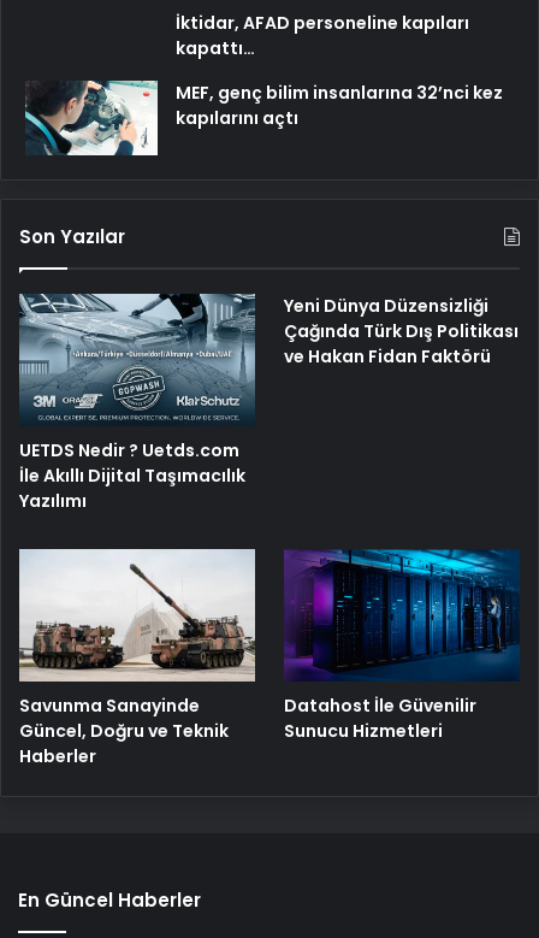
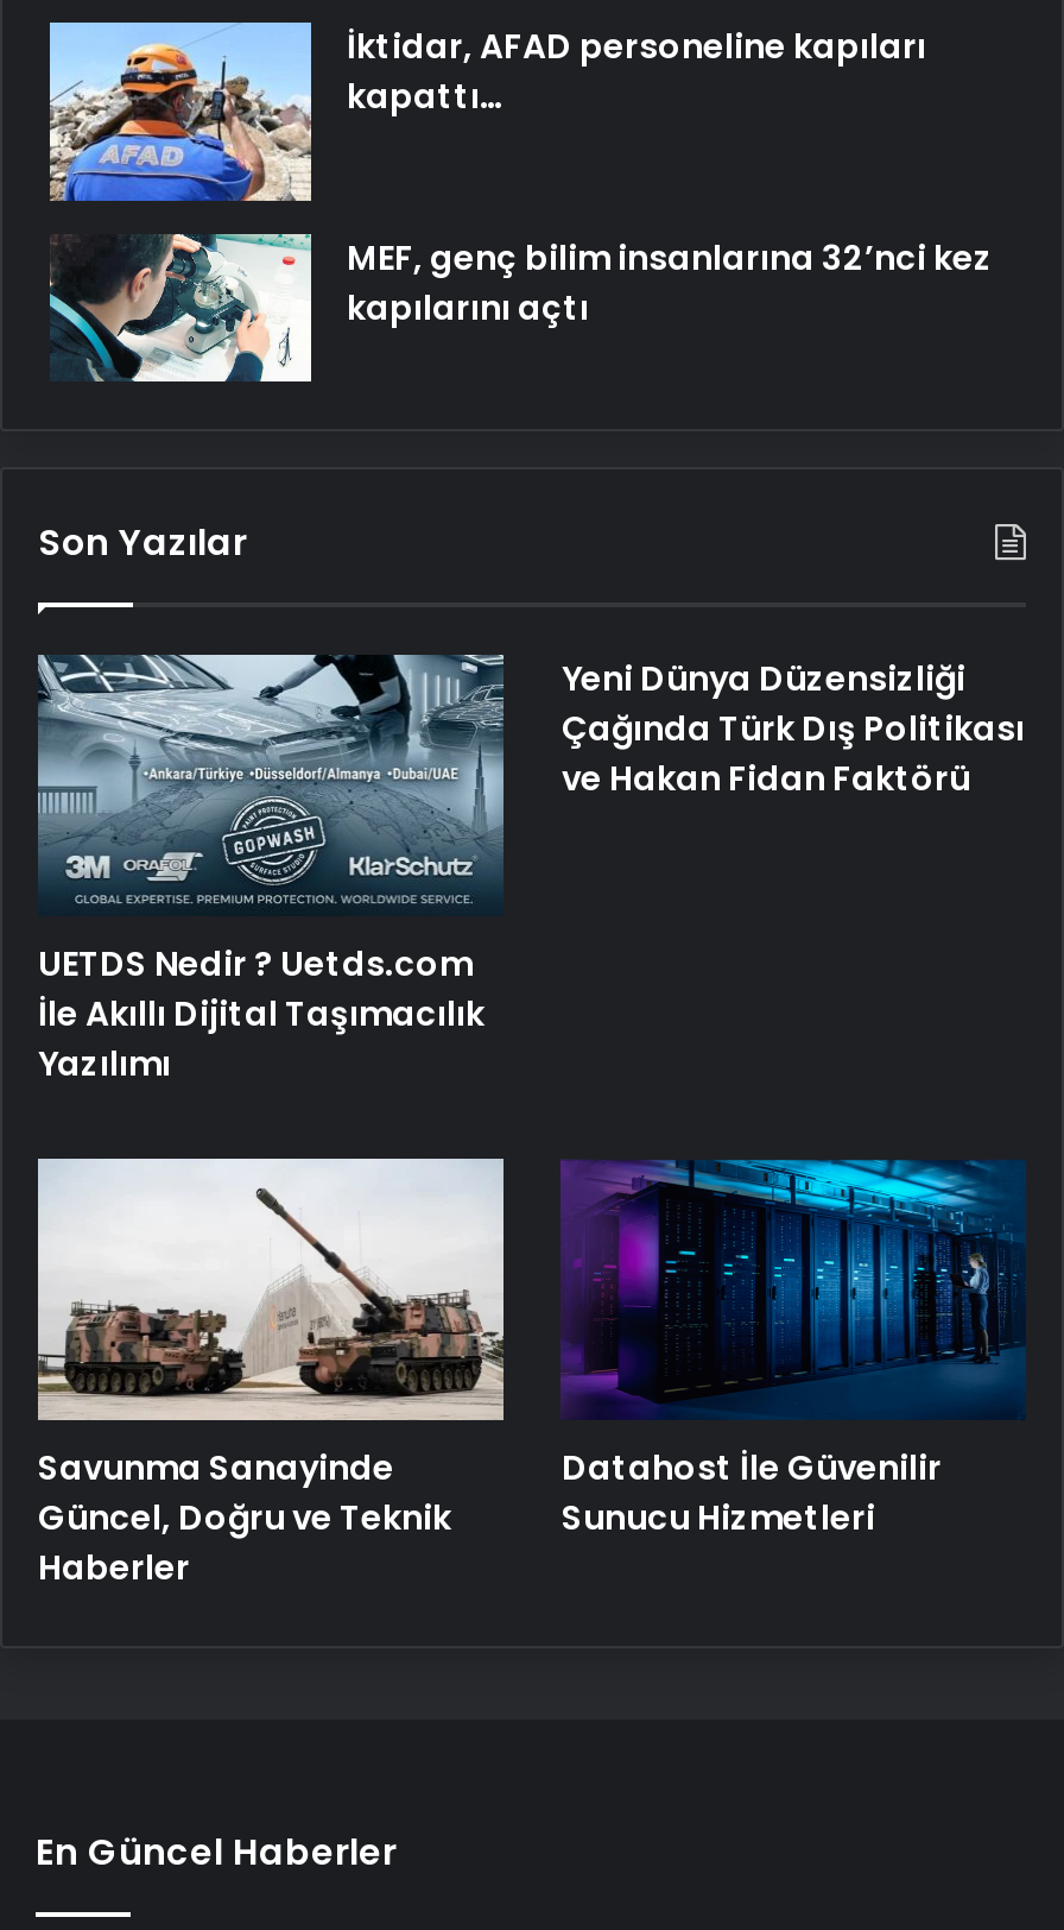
none -> [47,20,313,203] [image]

